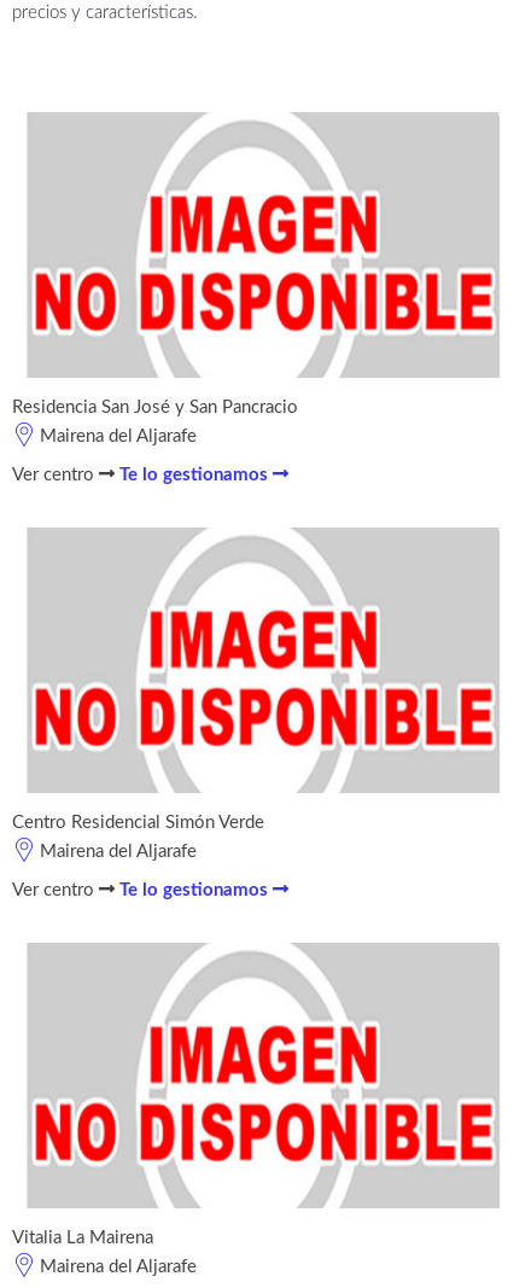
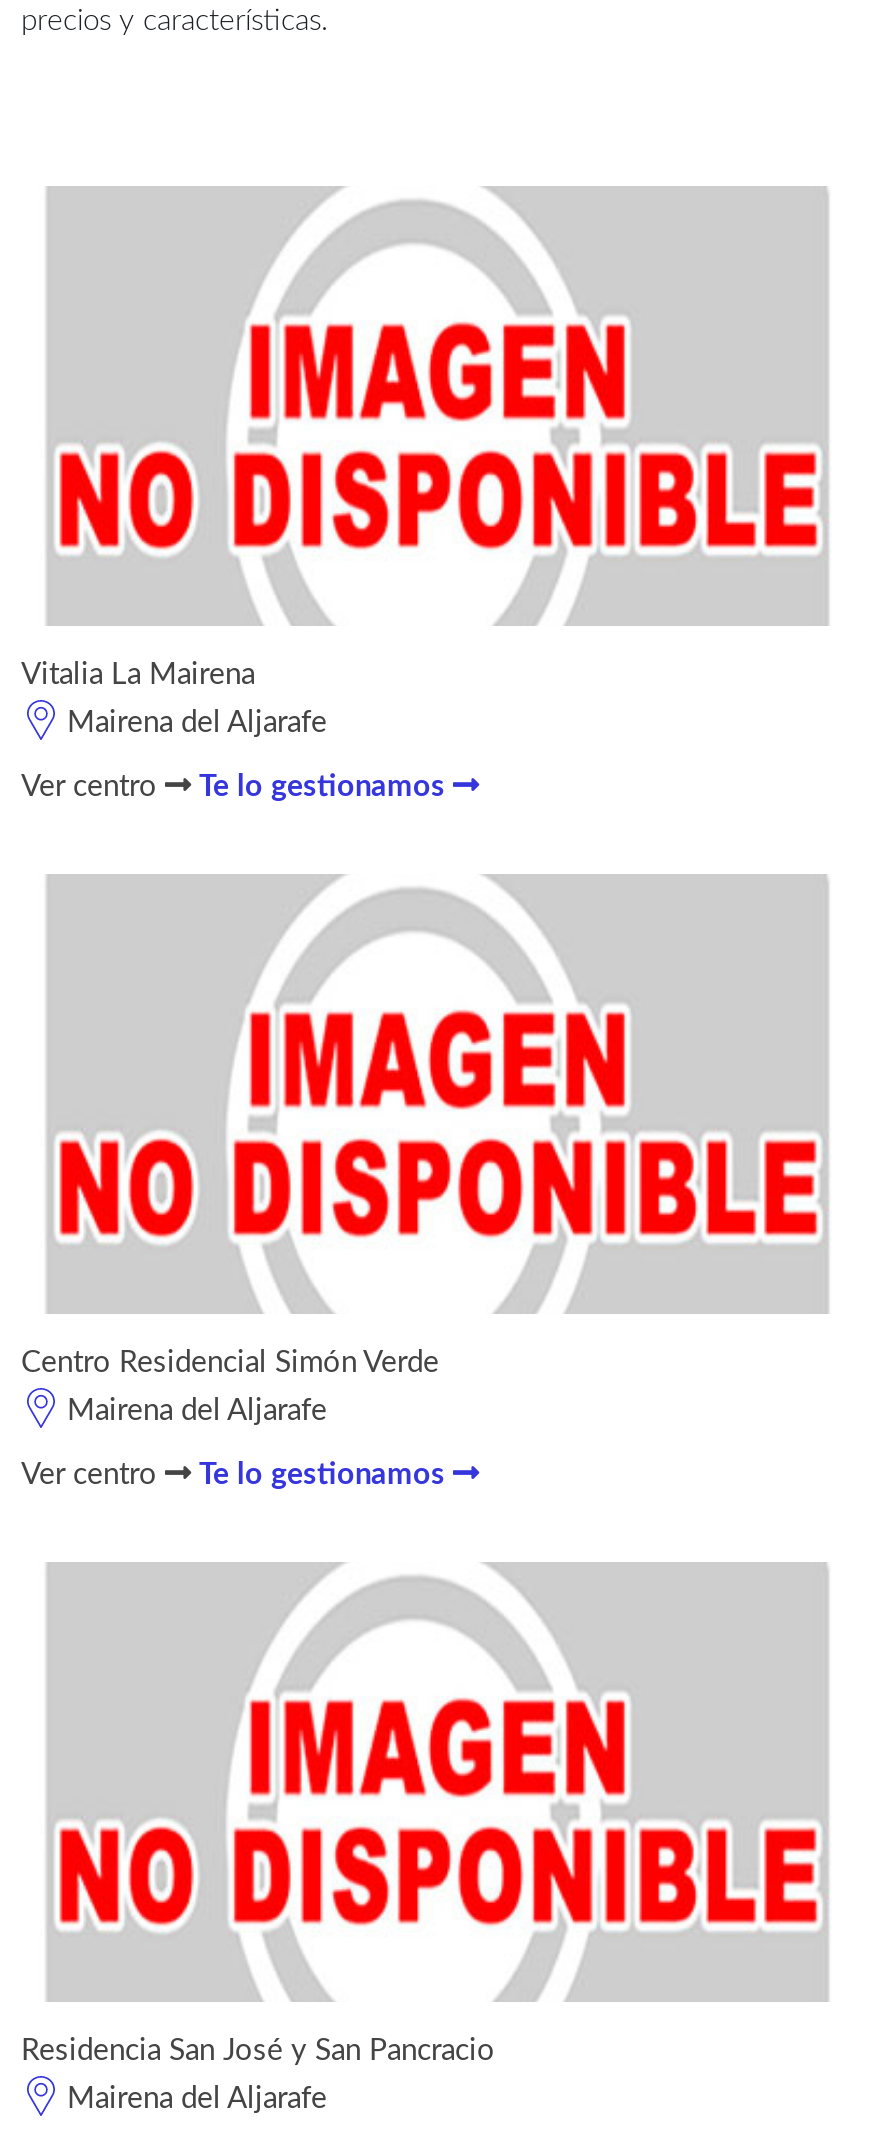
moved [12,398,298,416] -> [21,2036,495,2066]: Residencia San José y San Pancracio
moved [12,1229,153,1247] -> [21,660,255,690]: Vitalia La Mairena

